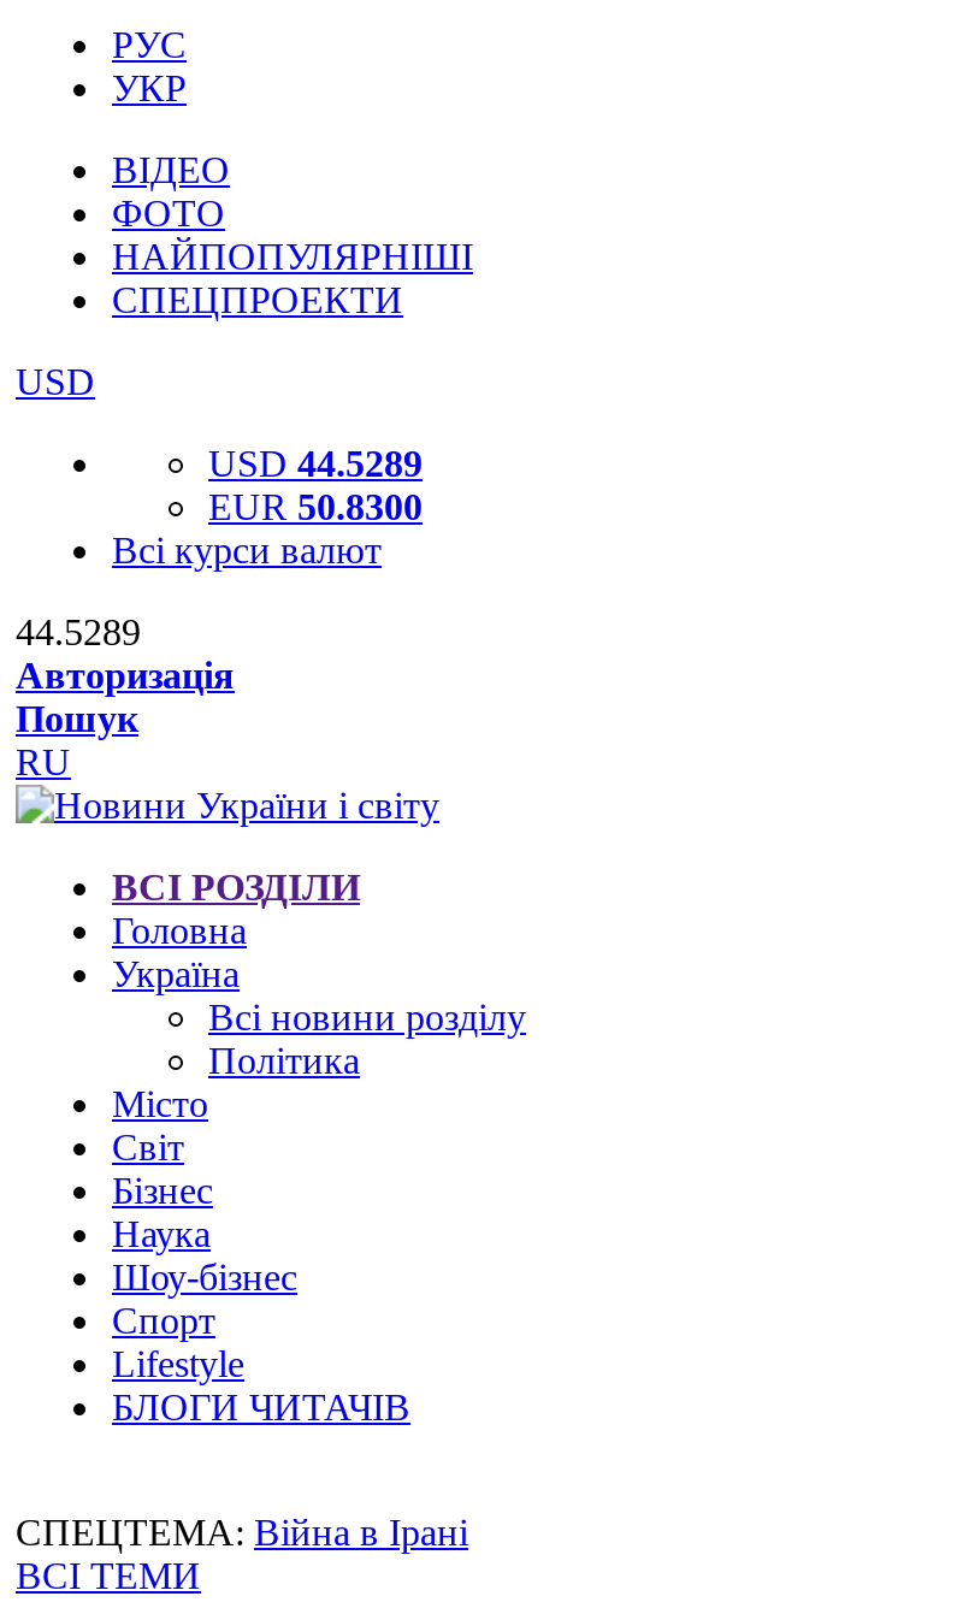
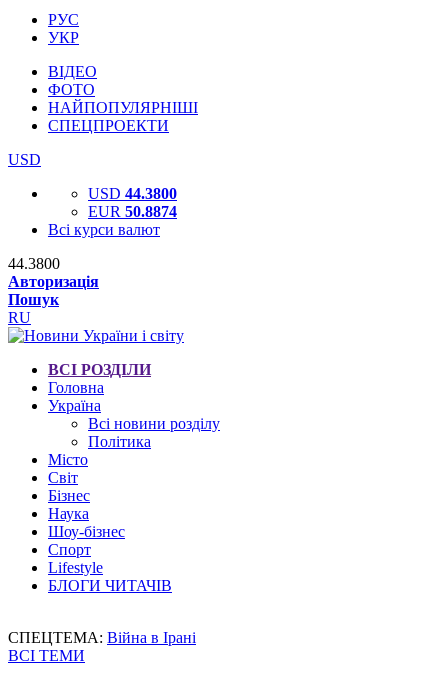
[208,443,423,484] USD 44.5289 -> [88,185,177,202] USD 44.3800
[208,486,423,527] EUR 50.8300 -> [88,203,177,220] EUR 50.8874
[16,611,141,652] 44.5289 -> [8,255,60,272] 44.3800

